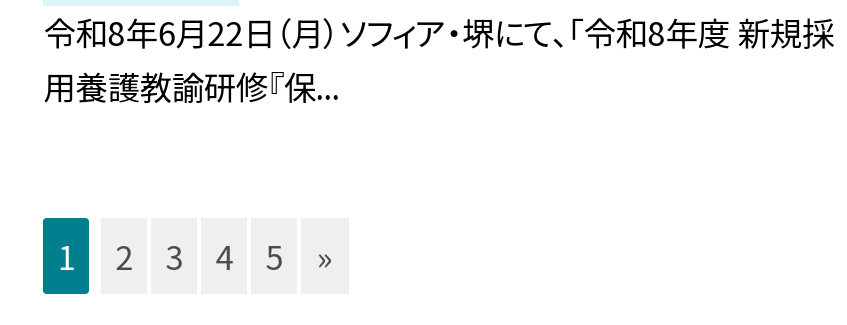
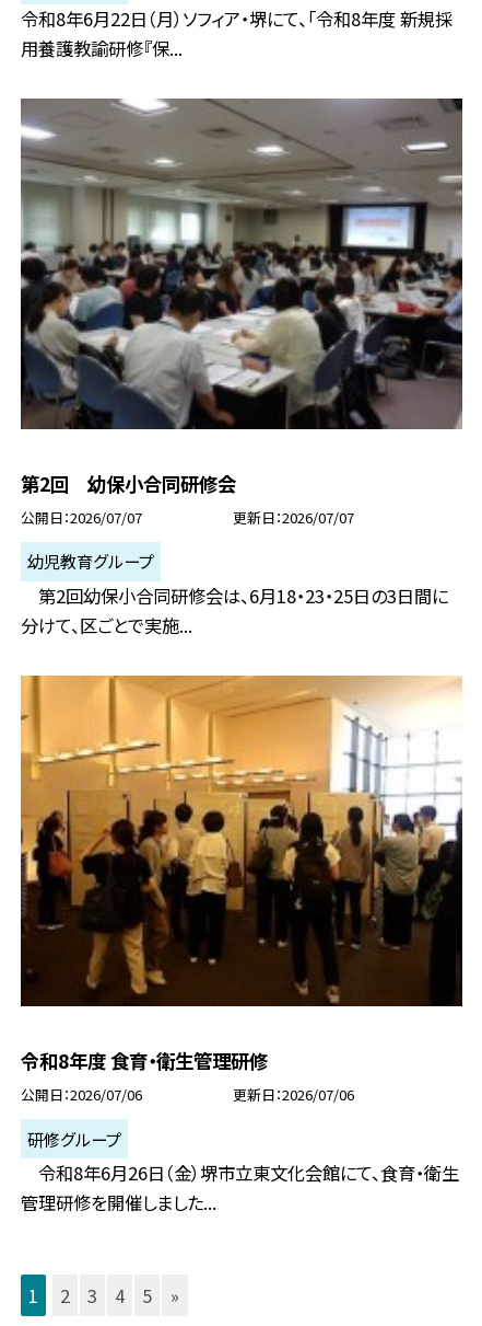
none -> [20,97,463,639] [image] | 第2回 幼保小合同研修会 | 公開日 2026/07/07 | 更新日 2026/07/07 | 幼児教育グループ | 第2回幼保小合同研修会は、6月18・23・25日の3日間に | 分けて、区ごとで実施...
none -> [20,674,463,1216] [image] | 令和8年度 食育・衛生管理研修 | 公開日 2026/07/06 | 更新日 2026/07/06 | 研修グループ | 令和8年6月26日（金）堺市立東文化会館にて、食育・衛生 | 管理研修を開催しました...

